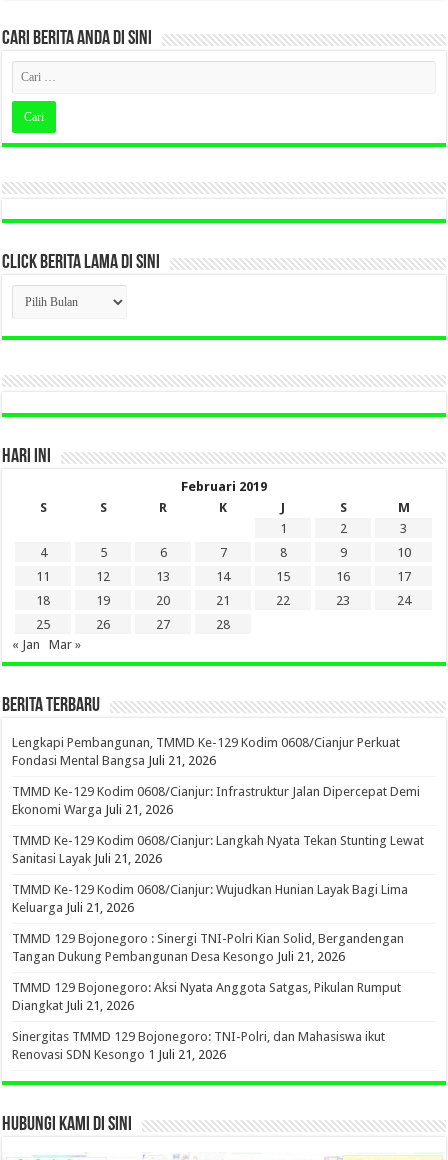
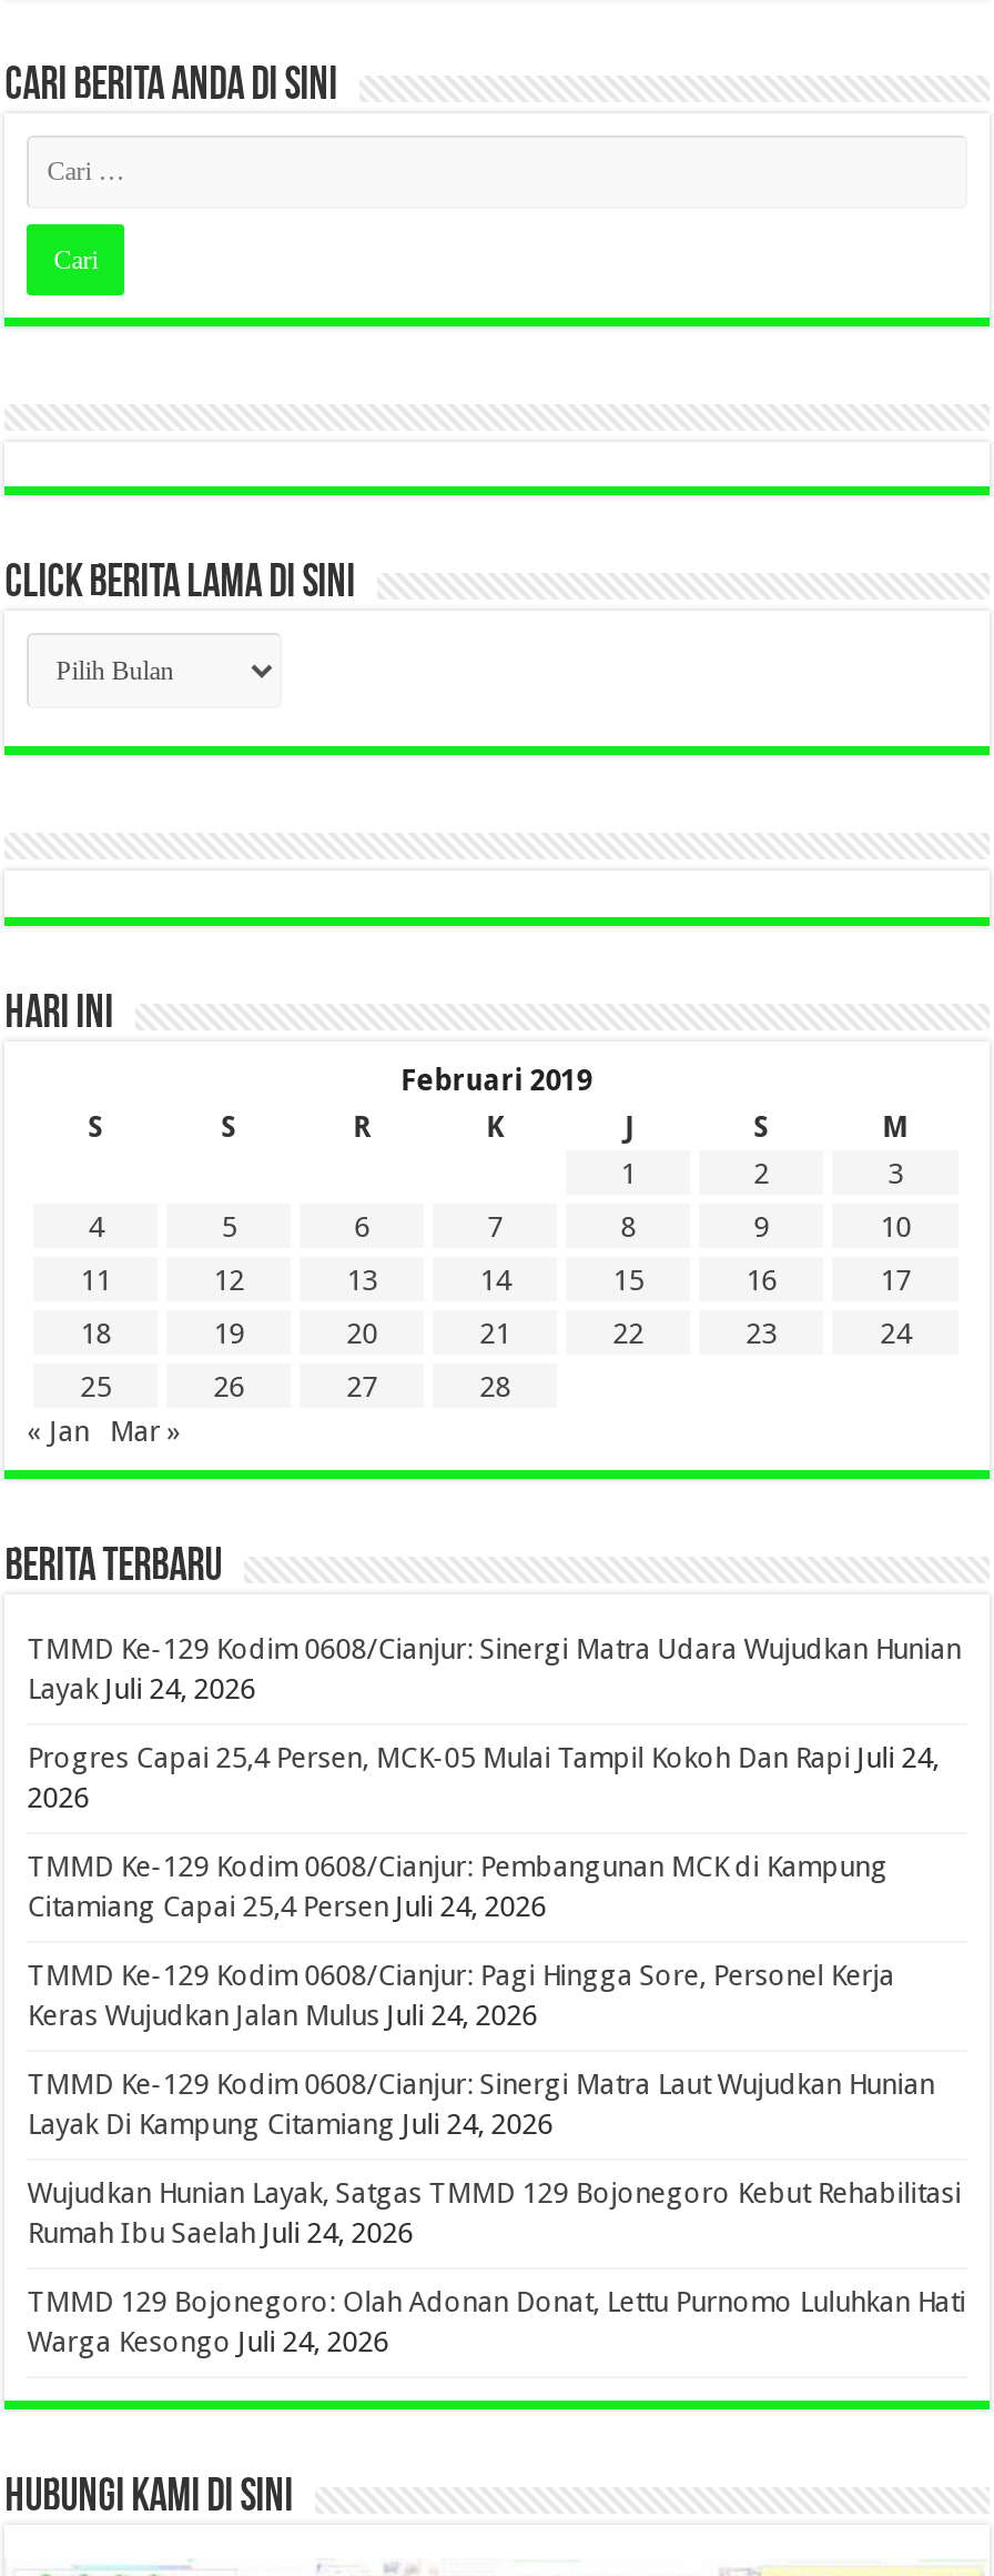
[12,735,400,768] Lengkapi Pembangunan, TMMD Ke-129 Kodim 0608/Cianjur Perkuat | Fondasi Mental Bangsa Juli 21, 2026 -> [27,1631,961,1705] TMMD Ke-129 Kodim 0608/Cianjur: Sinergi Matra Udara Wujudkan Hunian | Layak Juli 24, 2026
[12,784,420,817] TMMD Ke-129 Kodim 0608/Cianjur: Infrastruktur Jalan Dipercepat Demi | Ekonomi Warga Juli 21, 2026 -> [27,1740,939,1813] Progres Capai 25,4 Persen, MCK-05 Mulai Tampil Kokoh Dan Rapi Juli 24, | 2026
[12,833,424,866] TMMD Ke-129 Kodim 0608/Cianjur: Langkah Nyata Tekan Stunting Lewat | Sanitasi Layak Juli 21, 2026 -> [27,1849,888,1922] TMMD Ke-129 Kodim 0608/Cianjur: Pembangunan MCK di Kampung | Citamiang Capai 25,4 Persen Juli 24, 2026
[12,882,408,915] TMMD Ke-129 Kodim 0608/Cianjur: Wujudkan Hunian Layak Bagi Lima | Keluarga Juli 21, 2026 -> [27,1958,895,2031] TMMD Ke-129 Kodim 0608/Cianjur: Pagi Hingga Sore, Personel Kerja | Keras Wujudkan Jalan Mulus Juli 24, 2026
[12,931,404,964] TMMD 129 Bojonegoro : Sinergi TNI-Polri Kian Solid, Bergandengan | Tangan Dukung Pembangunan Desa Kesongo Juli 21, 2026 -> [27,2067,935,2140] TMMD Ke-129 Kodim 0608/Cianjur: Sinergi Matra Laut Wujudkan Hunian | Layak Di Kampung Citamiang Juli 24, 2026
[12,980,401,1013] TMMD 129 Bojonegoro: Aksi Nyata Anggota Satgas, Pikulan Rumput | Diangkat Juli 21, 2026 -> [27,2175,961,2249] Wujudkan Hunian Layak, Satgas TMMD 129 Bojonegoro Kebut Rehabilitasi | Rumah Ibu Saelah Juli 24, 2026
[12,1029,385,1062] Sinergitas TMMD 129 Bojonegoro: TNI-Polri, dan Mahasiswa ikut | Renovasi SDN Kesongo 1 Juli 21, 2026 -> [27,2284,966,2357] TMMD 129 Bojonegoro: Olah Adonan Donat, Lettu Purnomo Luluhkan Hati | Warga Kesongo Juli 24, 2026

